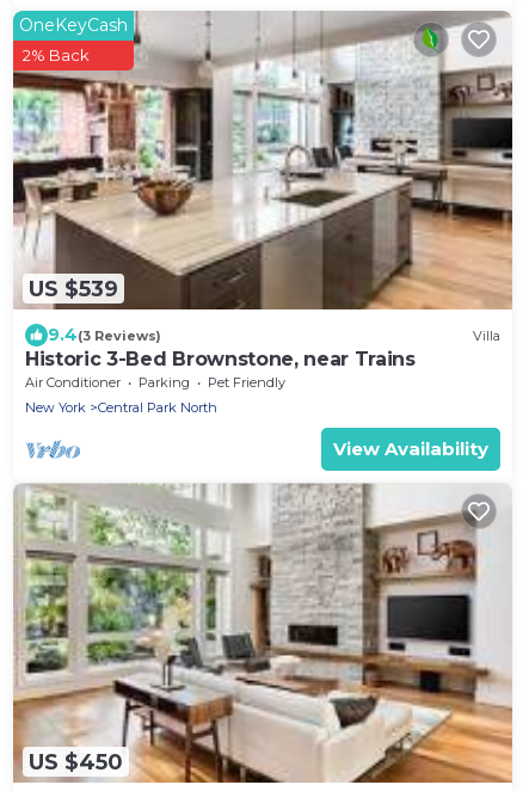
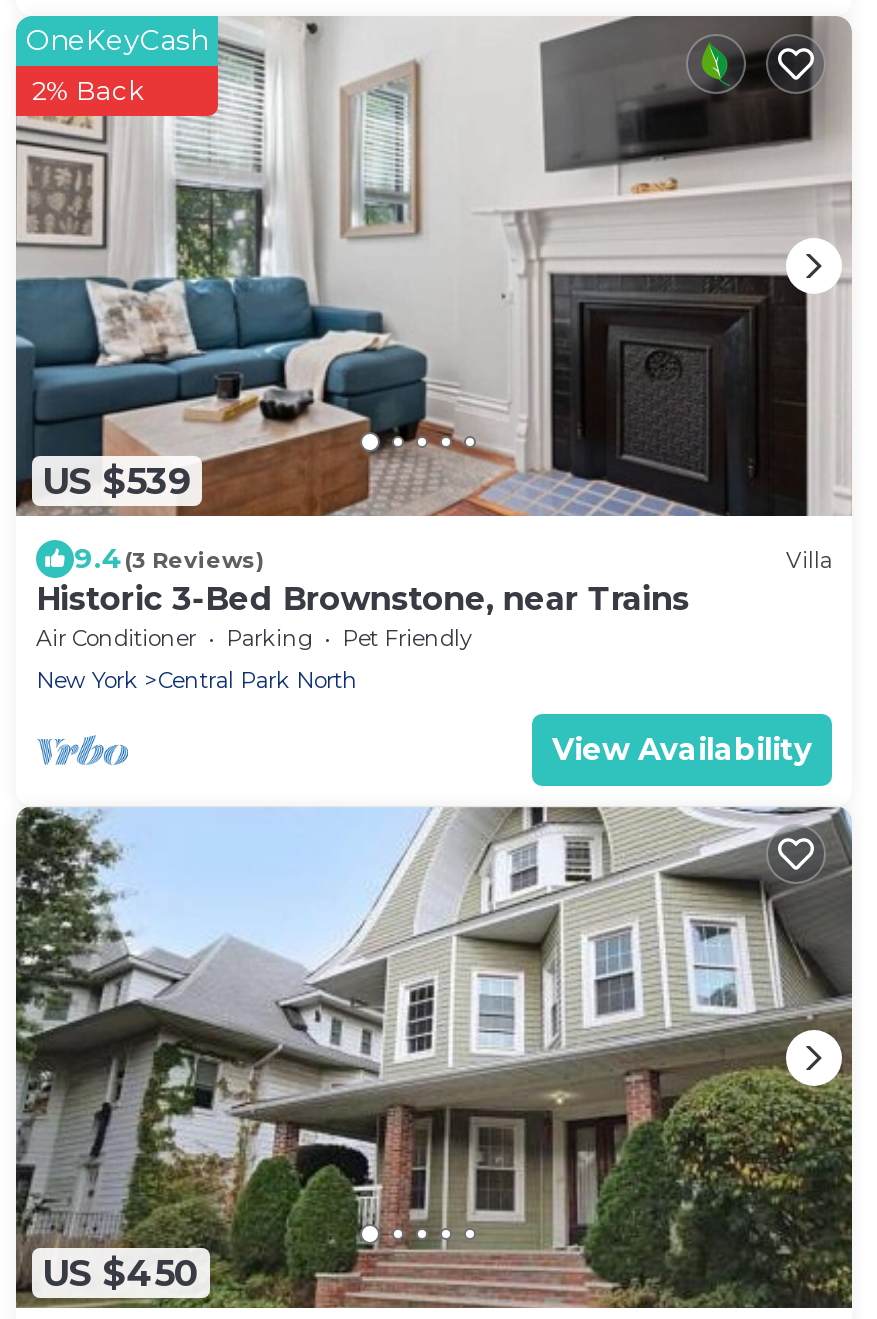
[12,11,513,311] [image] -> [14,16,852,518] [image]
[12,483,513,784] [image] -> [14,806,854,1310] [image]

